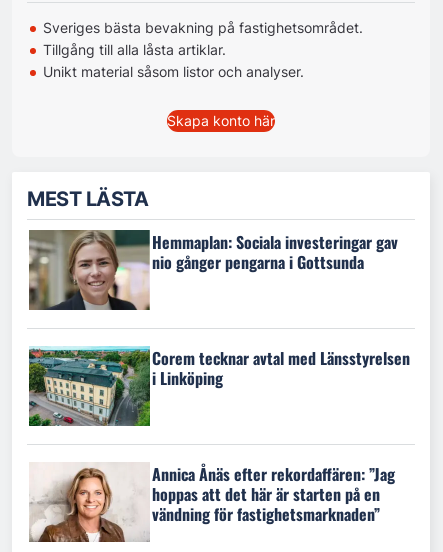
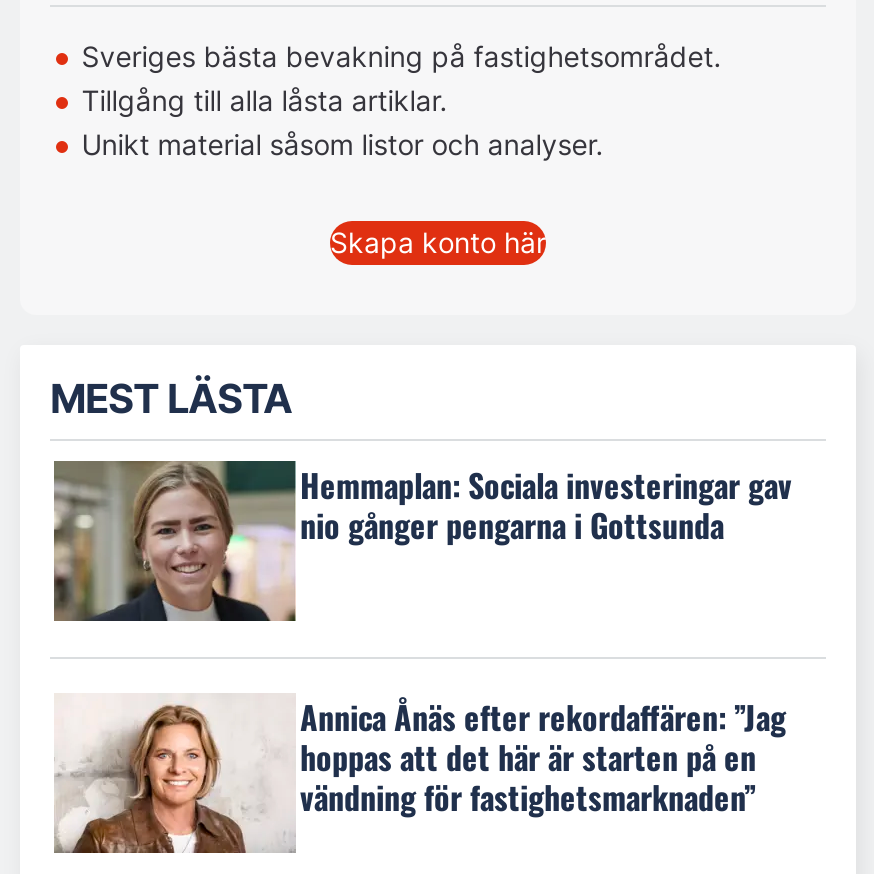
[28,346,410,426] [image] | Corem tecknar avtal med Länsstyrelsen | i Linköping -> none

